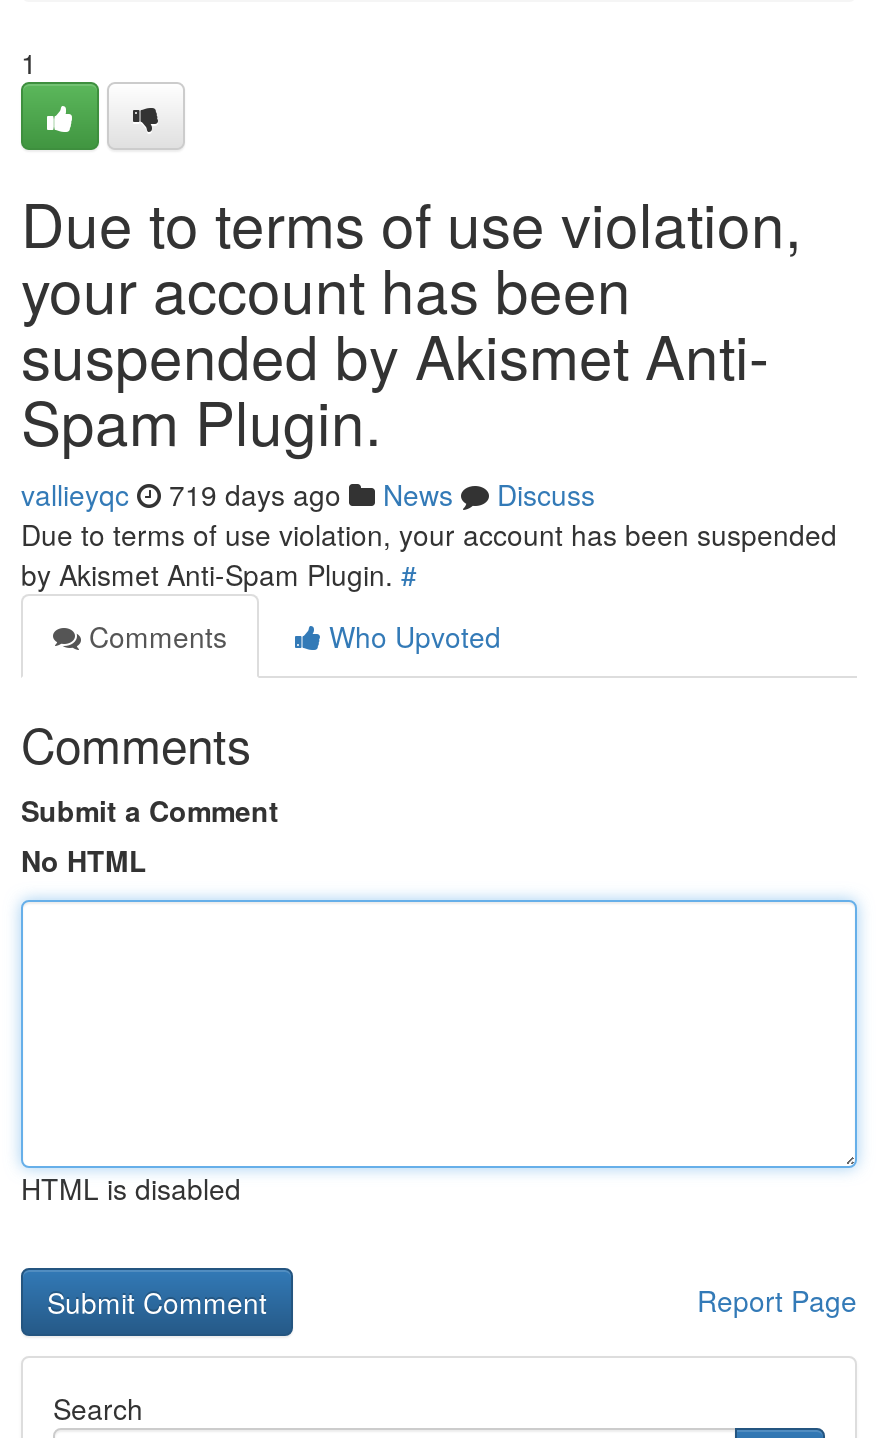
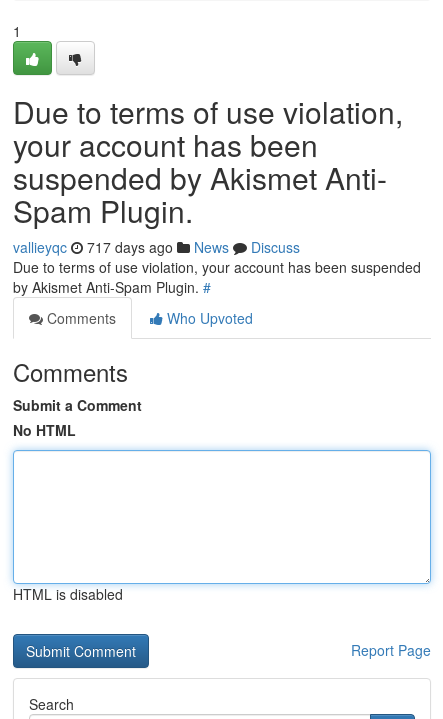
[21,474,595,514] vallieyqc 719 days ago News Discuss -> [13,237,300,257] vallieyqc 717 days ago News Discuss

